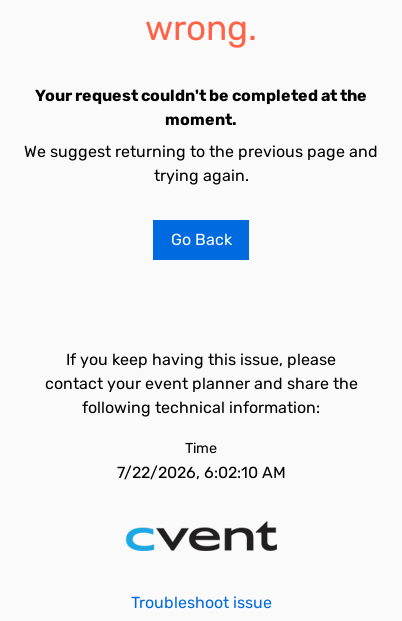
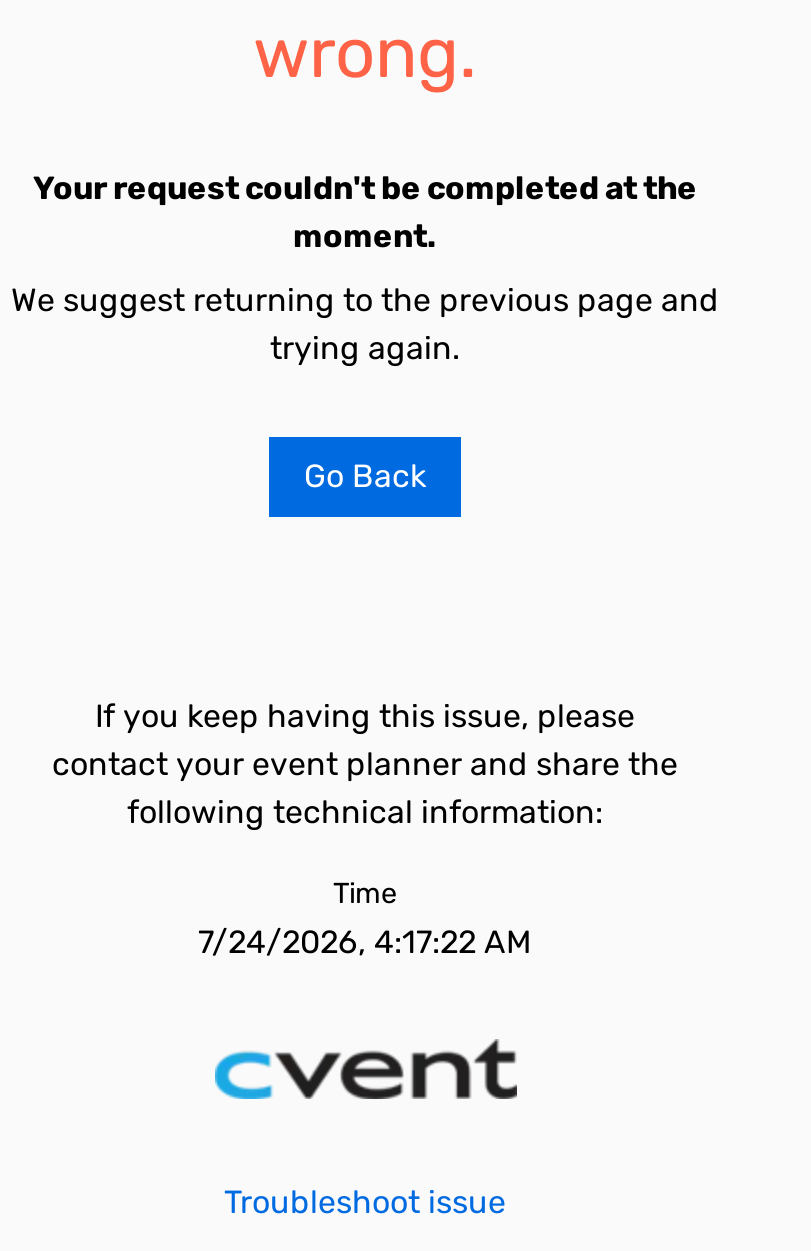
[116,463,285,482] 7/22/2026, 6:02:10 AM -> [198,923,532,961] 7/24/2026, 4:17:22 AM

